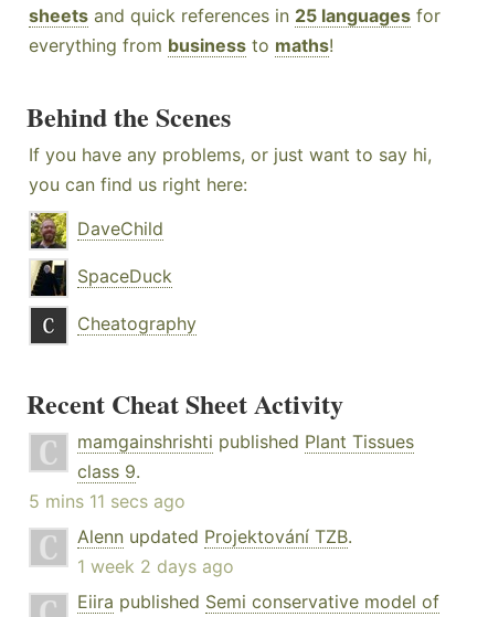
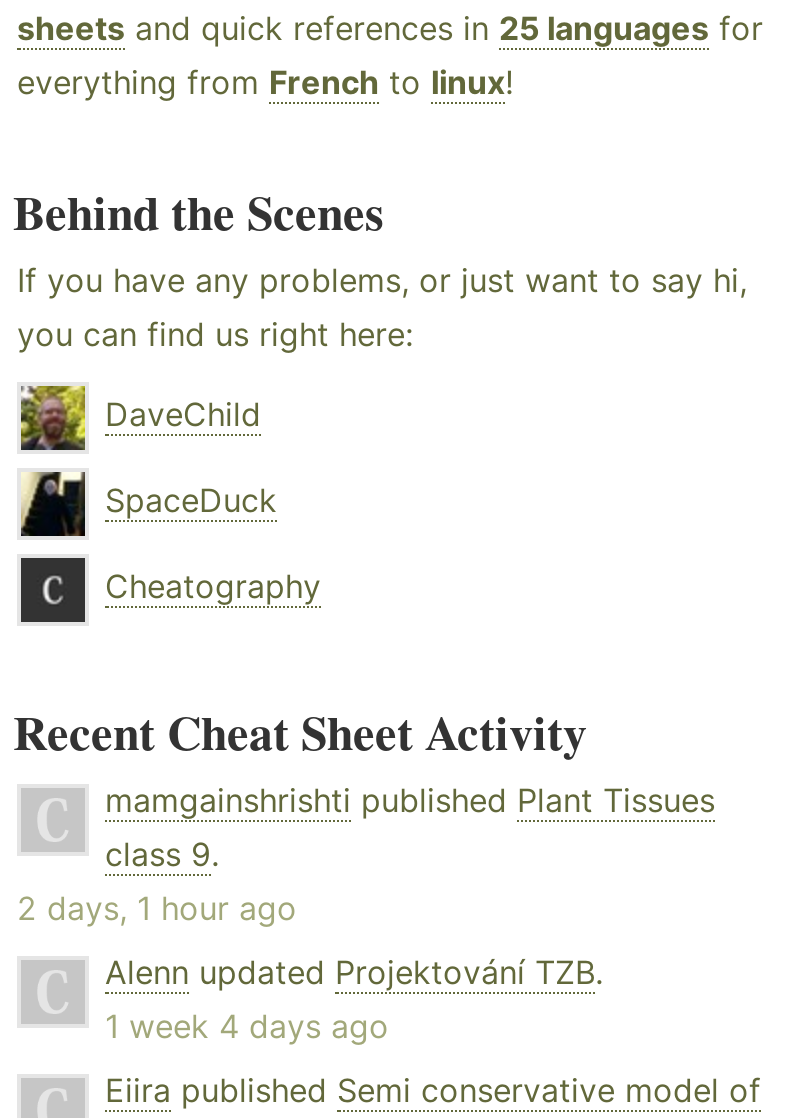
[29,34,333,56] everything from business to maths! -> [17,62,513,102] everything from French to linux!
[29,490,185,512] 5 mins 11 secs ago -> [17,888,297,928] 2 days, 1 hour ago
[77,555,234,577] 1 week 2 days ago -> [105,1006,389,1046] 1 week 4 days ago

